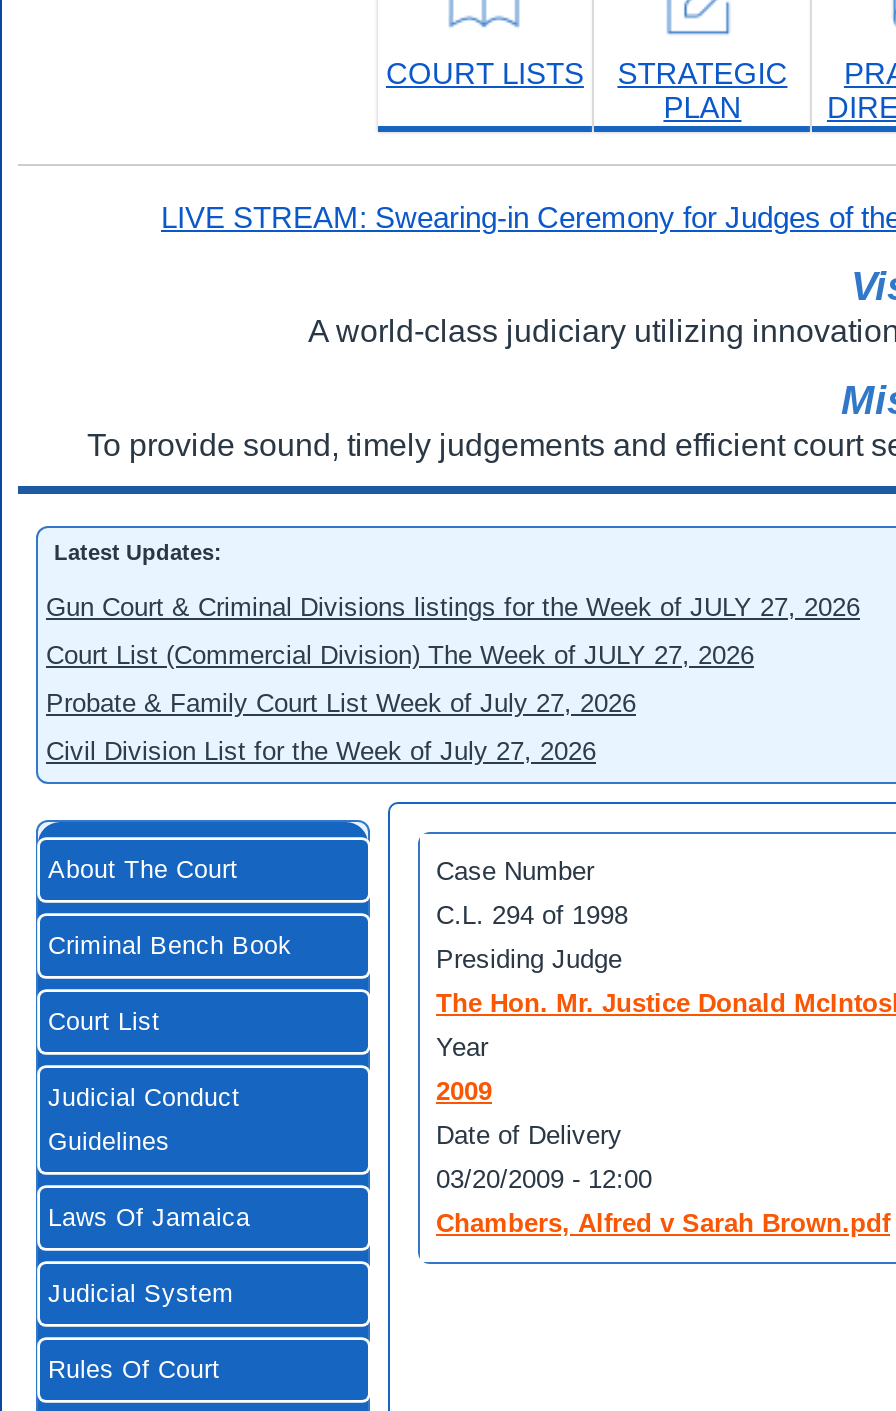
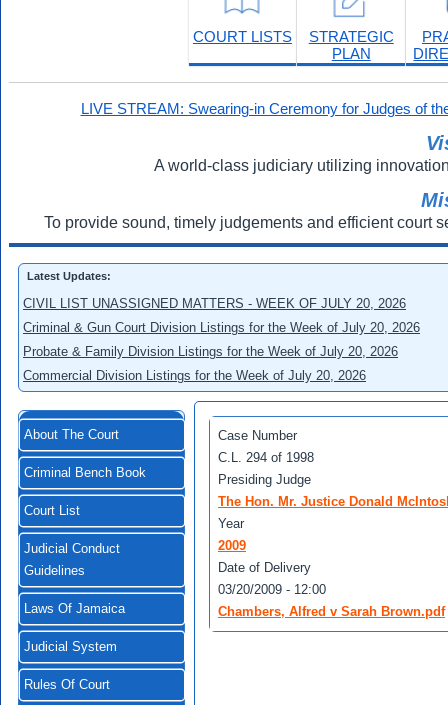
[46,592,860,622] Gun Court & Criminal Divisions listings for the Week of JULY 27, 2026 -> [23,296,406,311] CIVIL LIST UNASSIGNED MATTERS - WEEK OF JULY 20, 2026
[46,640,754,670] Court List (Commercial Division) The Week of JULY 27, 2026 -> [23,320,420,335] Criminal & Gun Court Division Listings for the Week of July 20, 2026
[46,688,636,718] Probate & Family Court List Week of July 27, 2026 -> [23,344,398,359] Probate & Family Division Listings for the Week of July 20, 2026
[46,736,596,766] Civil Division List for the Week of July 27, 2026 -> [23,368,366,383] Commercial Division Listings for the Week of July 20, 2026

